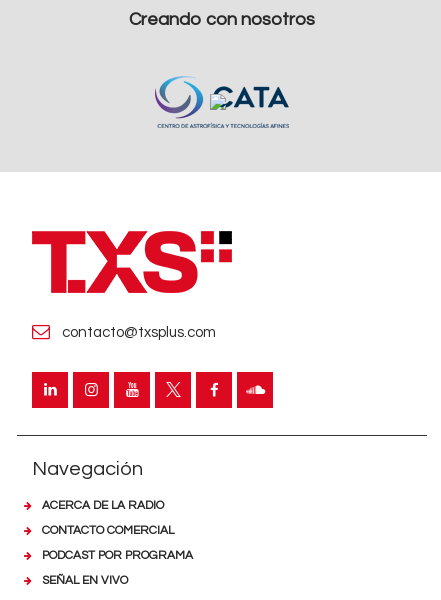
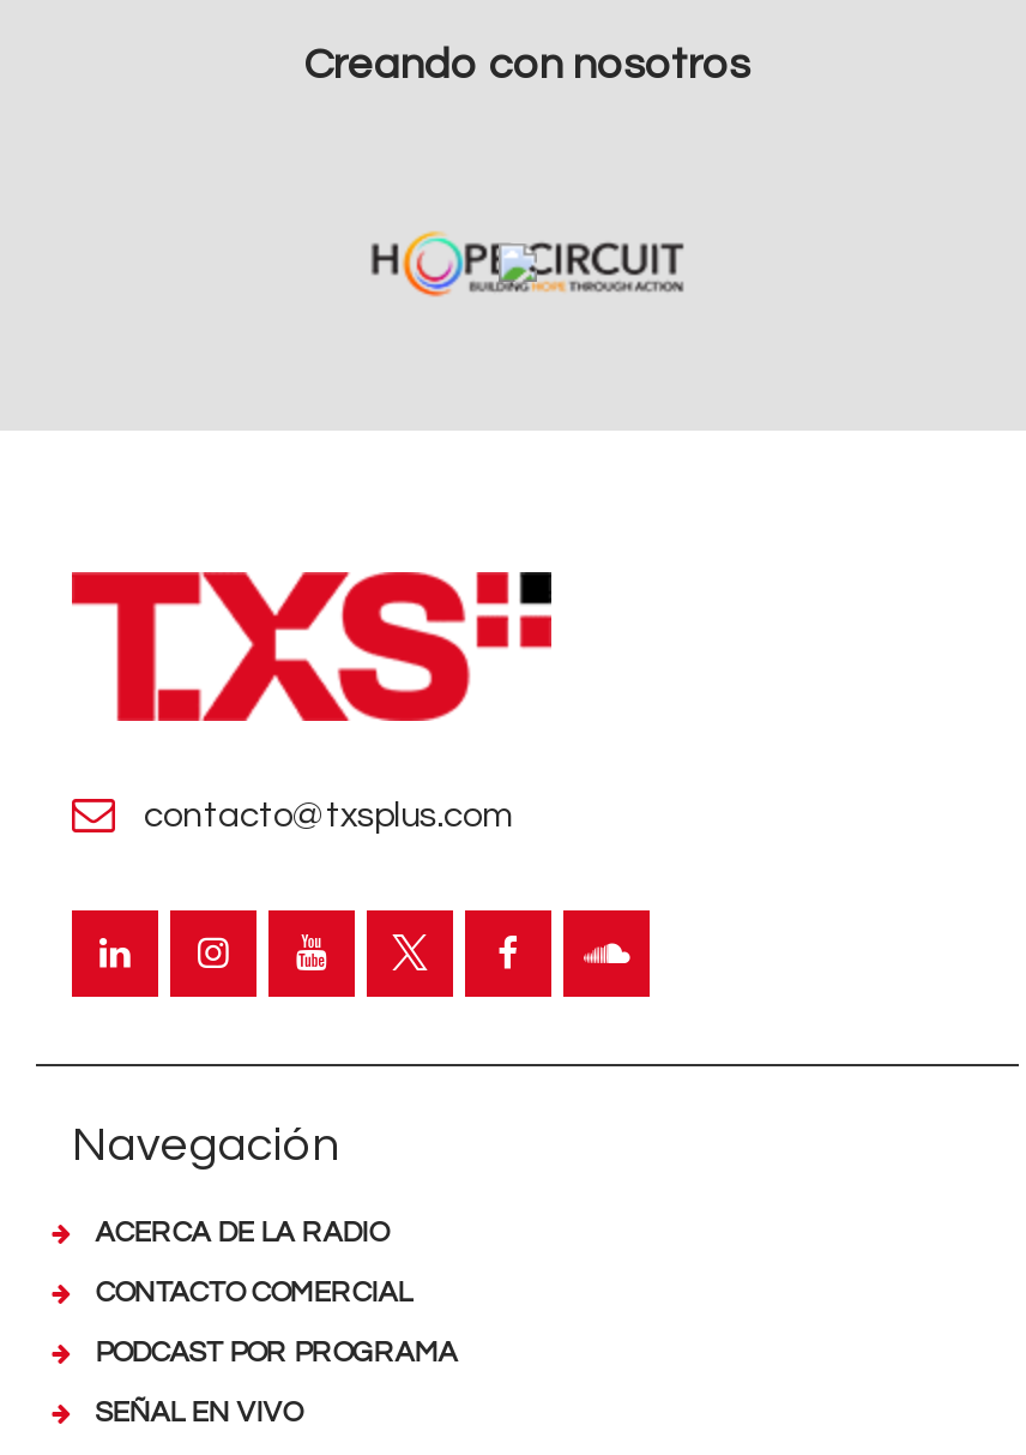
[154,76,289,129] [image] -> [367,203,686,323] [image]

